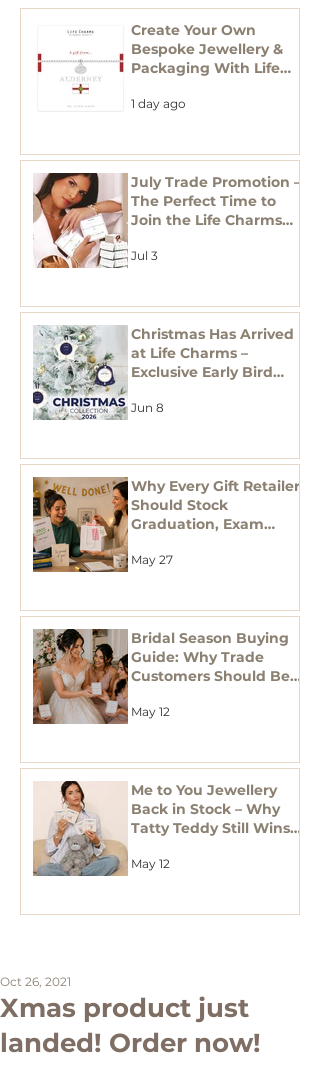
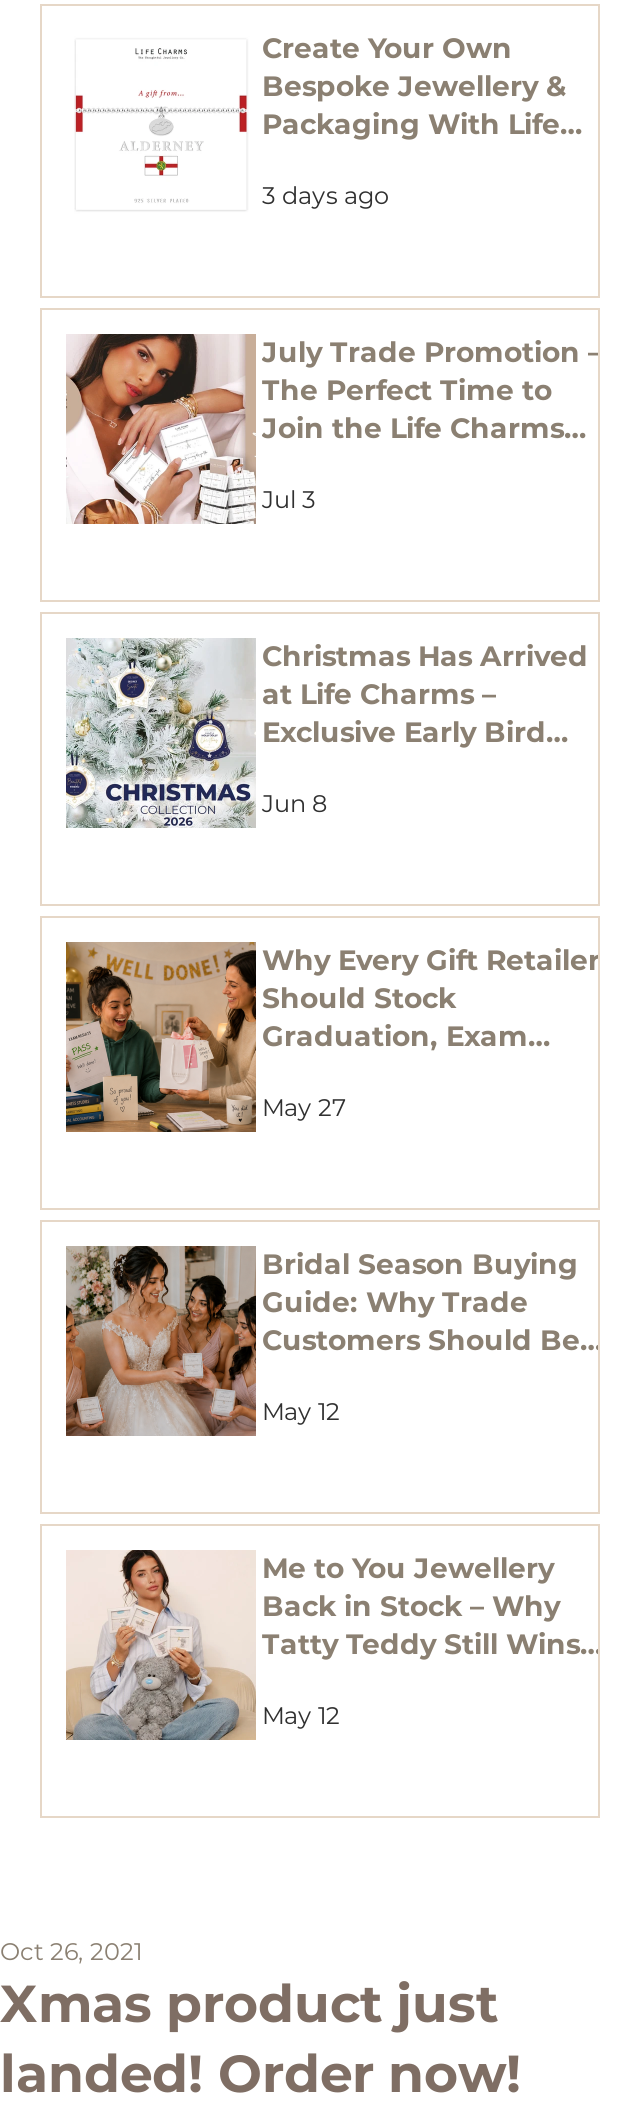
[131,95,186,110] 1 day ago -> [262,179,390,209] 3 days ago

